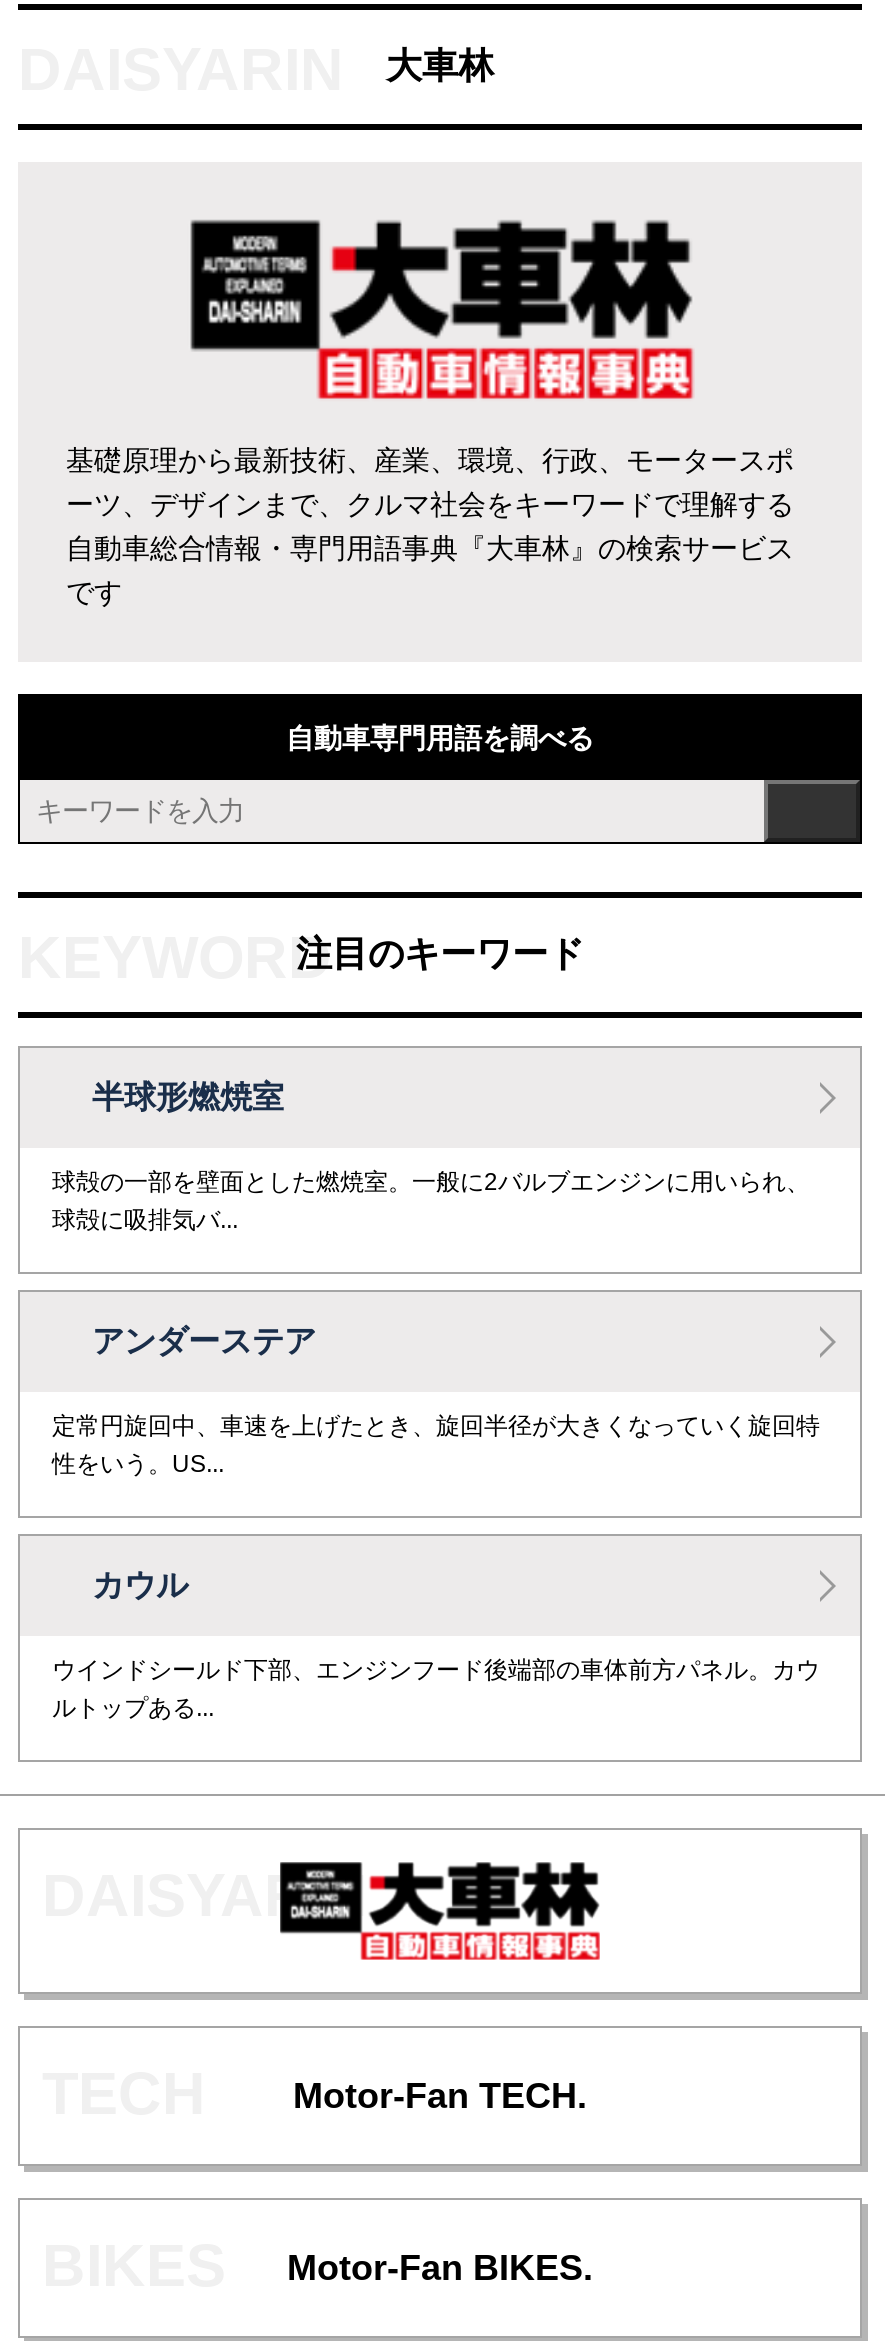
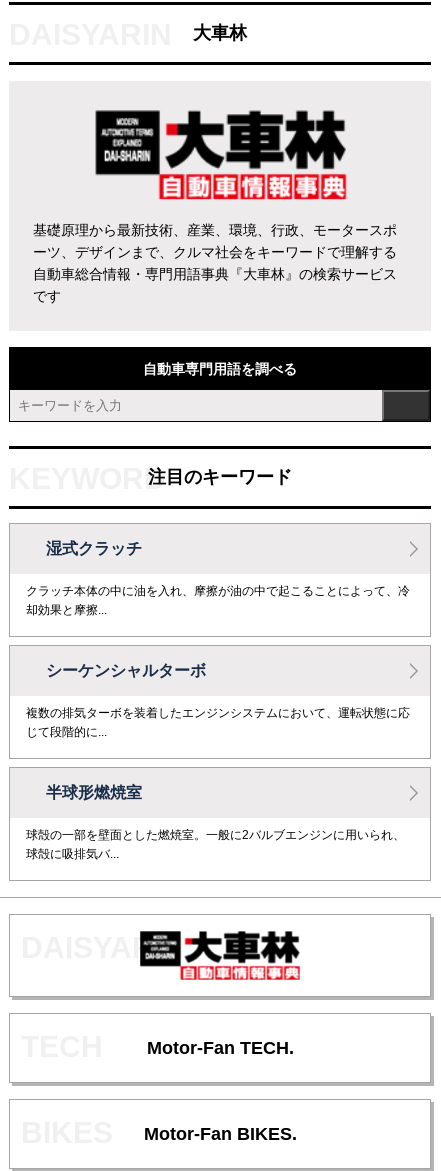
none -> [26,540,410,617] 湿式クラッチ | クラッチ本体の中に油を入れ、摩擦が油の中で起こることによって、冷 | 却効果と摩擦...
none -> [26,662,410,739] シーケンシャルターボ | 複数の排気ターボを装着したエンジンシステムにおいて、運転状態に応 | じて段階的に...
moved [52,1081,810,1235] -> [26,784,405,861]: 半球形燃焼室 | 球殻の一部を壁面とした燃焼室。一般に2バルブエンジンに用いられ、 | 球殻に吸排気バ...
[52,1325,820,1479] アンダーステア | 定常円旋回中、車速を上げたとき、旋回半径が大きくなっていく旋回特 | 性をいう。US... -> none
[52,1569,820,1723] カウル | ウインドシールド下部、エンジンフード後端部の車体前方パネル。カウ | ルトップある... -> none

